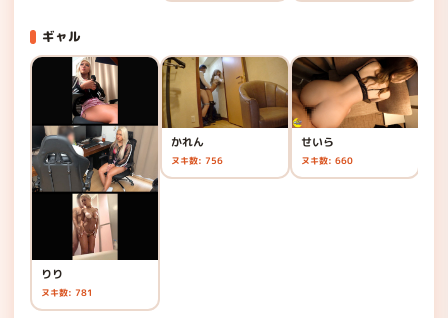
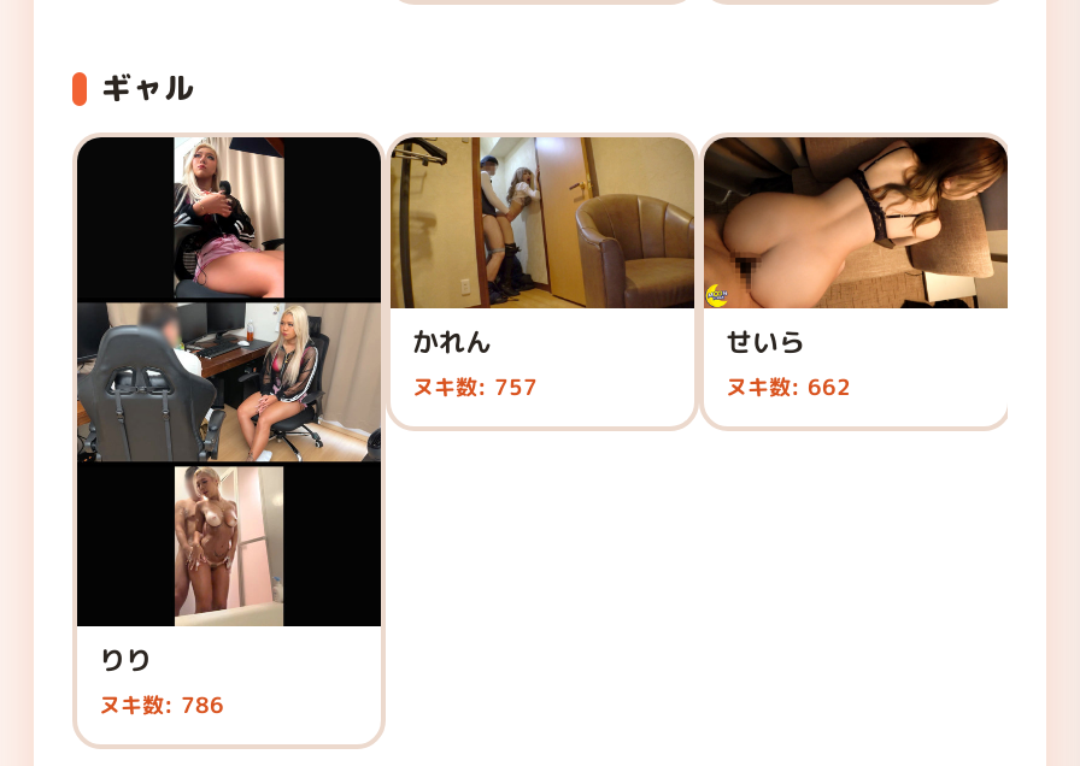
[171,154,223,167] ヌキ数: 756 -> [412,372,538,403] ヌキ数: 757
[301,154,353,167] ヌキ数: 660 -> [726,372,851,403] ヌキ数: 662
[41,286,93,299] ヌキ数: 781 -> [99,688,224,720] ヌキ数: 786

